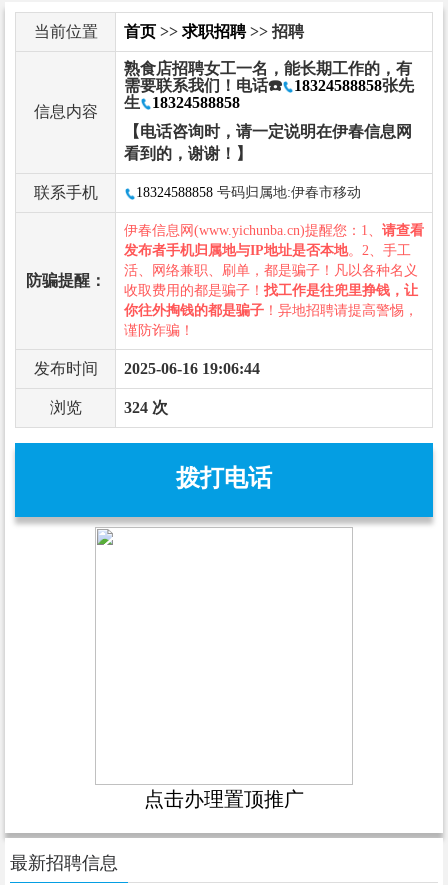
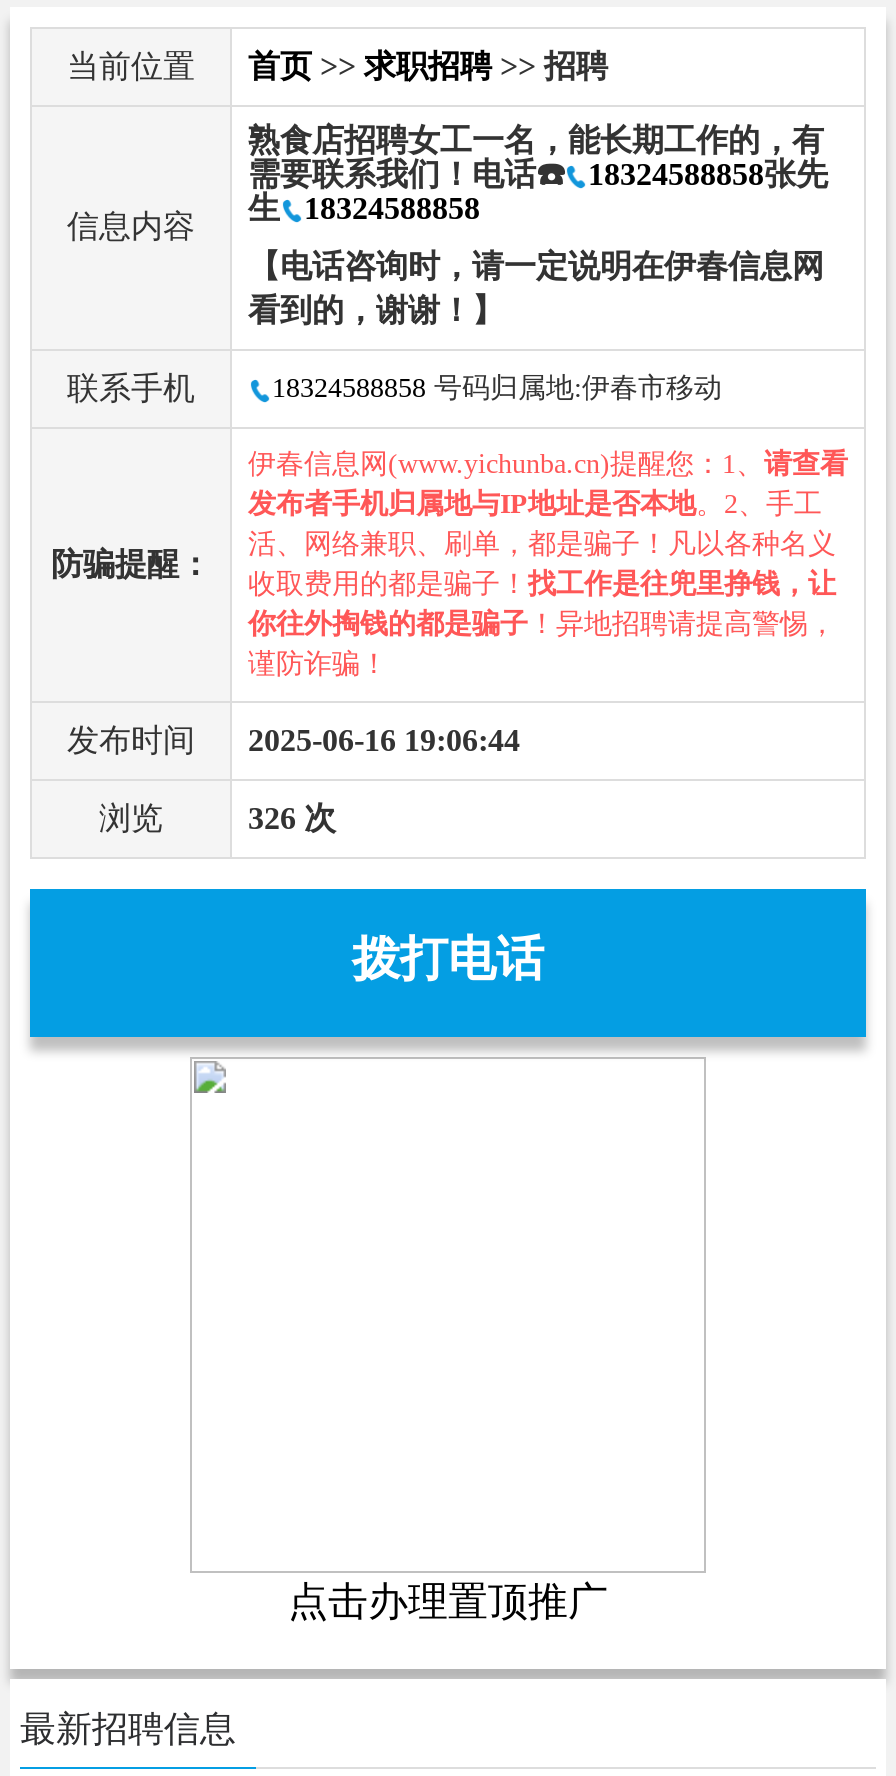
[124,399,168,416] 324 次 -> [248,801,336,835] 326 次

